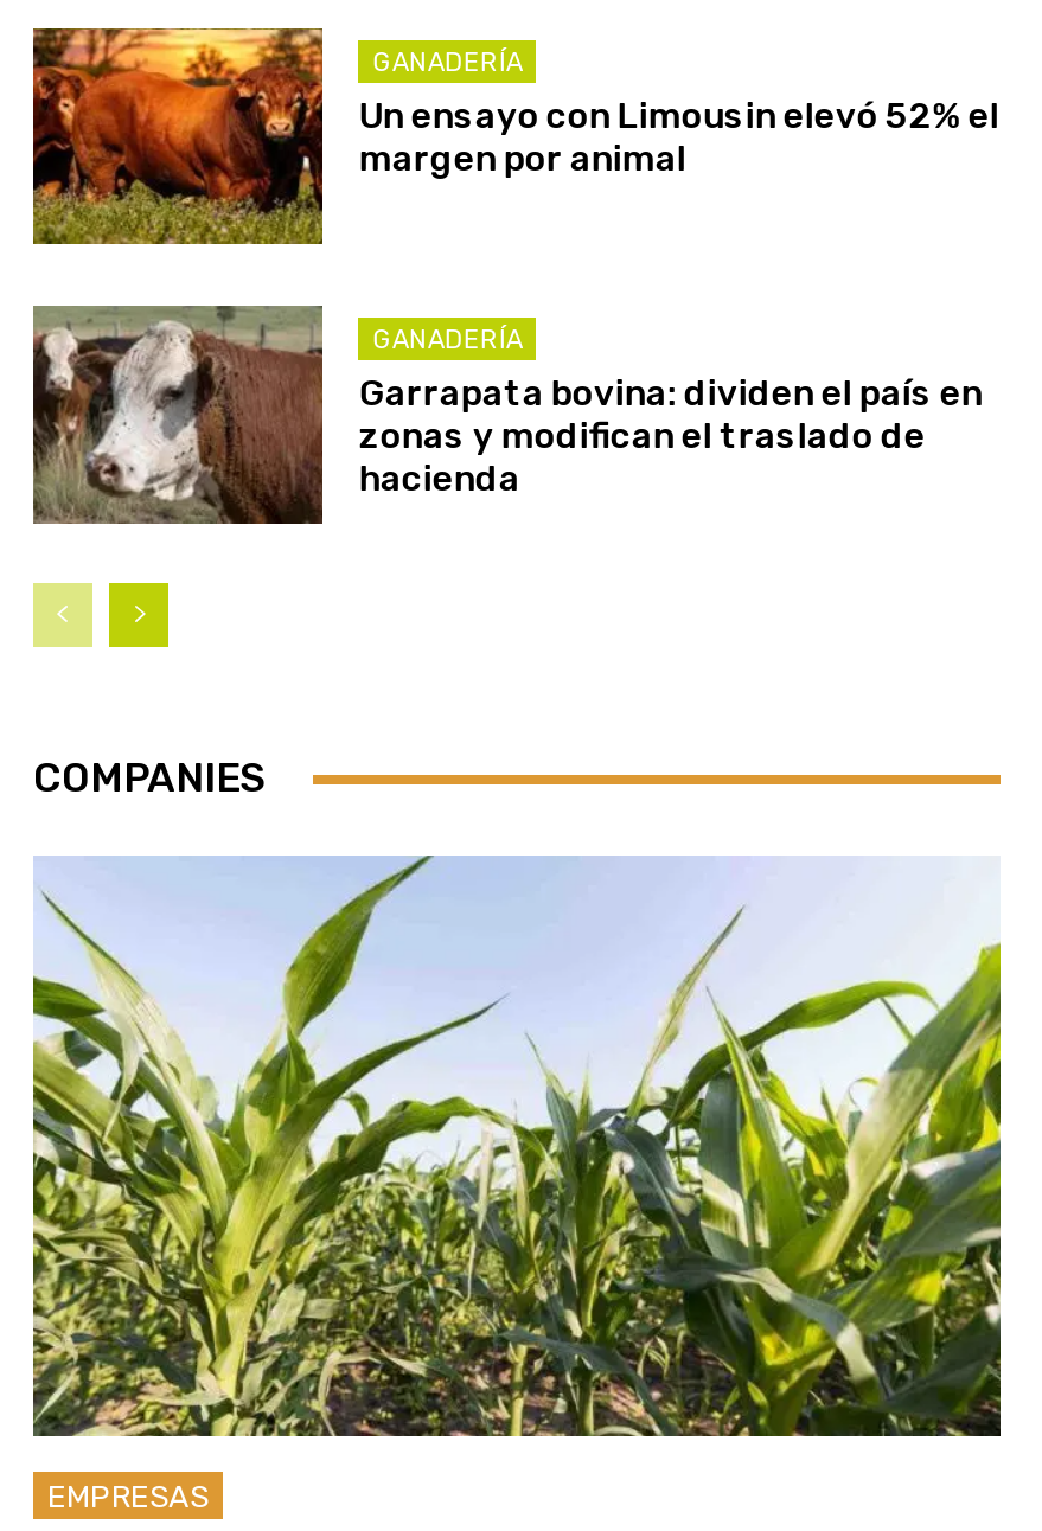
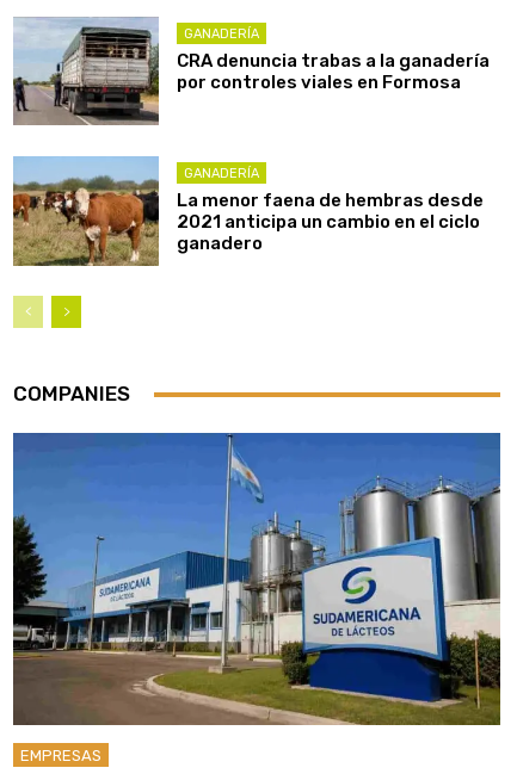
[31,26,999,246] [image] | Un ensayo con Limousin elevó 52% el | margen por animal -> [12,17,490,125] [image] | CRA denuncia trabas a la ganadería | por controles viales en Formosa
[31,303,982,526] [image] | Garrapata bovina: dividen el país en | zonas y modifican el traslado de | hacienda -> [12,156,484,267] [image] | La menor faena de hembras desde | 2021 anticipa un cambio en el ciclo | ganadero
[31,856,1003,1439] [image] -> [12,432,501,726] [image]

